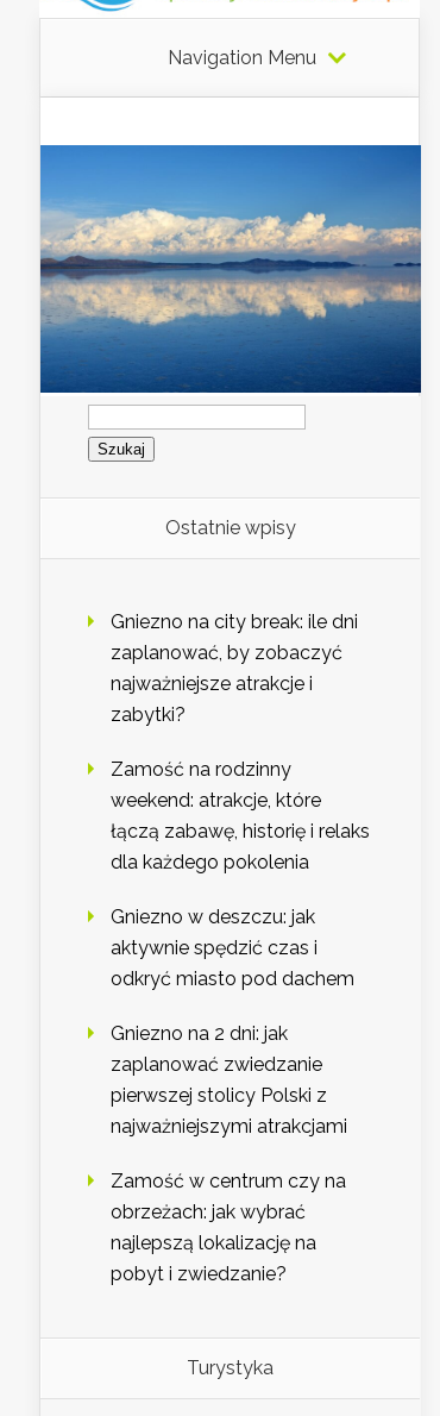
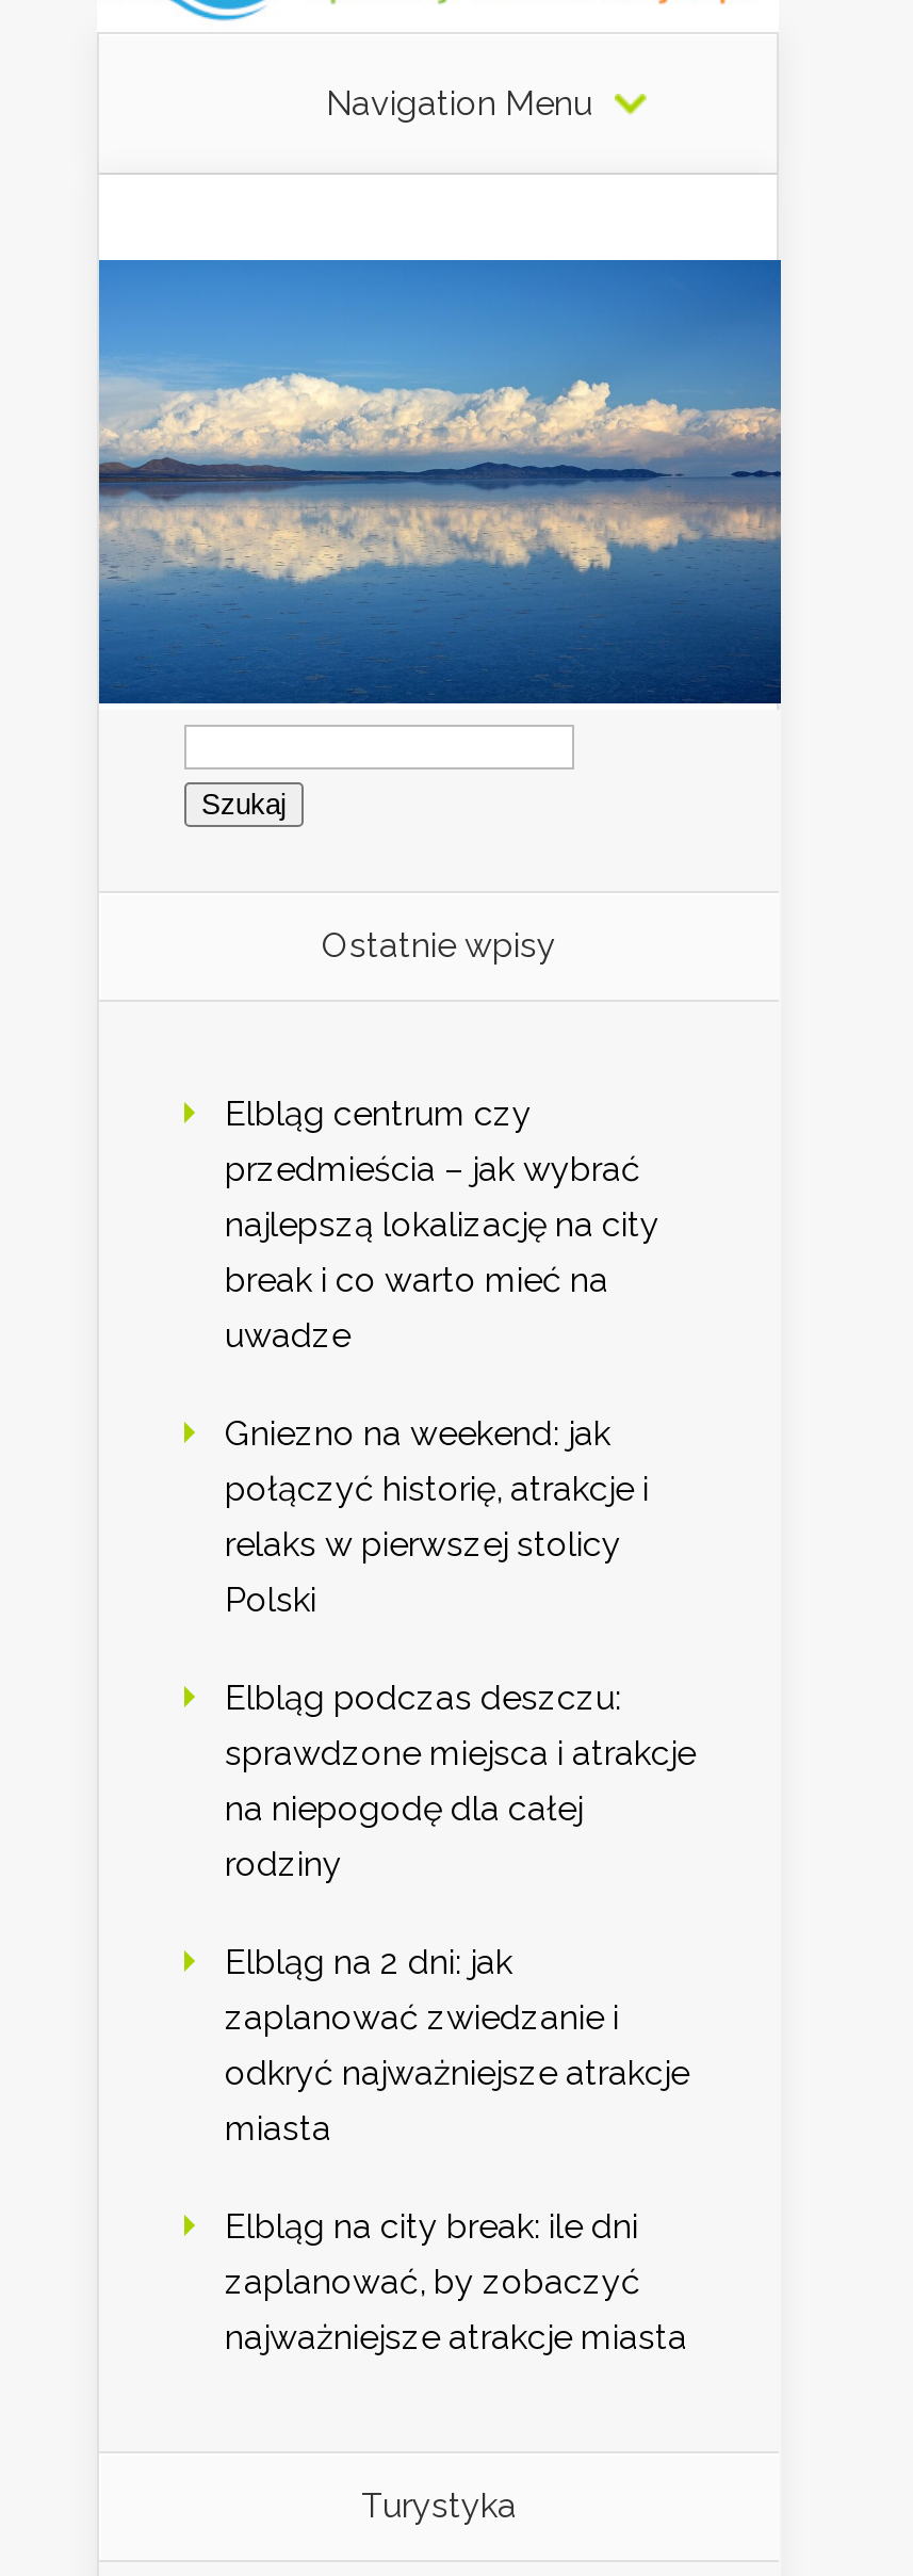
[111,611,358,633] Gniezno na city break: ile dni -> [225,1094,696,2247] Elbląg centrum czy | przedmieścia – jak wybrać | najlepszą lokalizację na city | break i co warto mieć na | uwadze | Gniezno na weekend: jak | połączyć historię, atrakcje i | relaks w pierwszej stolicy | Polski | Elbląg podczas deszczu: | sprawdzone miejsca i atrakcje | na niepogodę dla całej | rodziny | Elbląg na 2 dni: jak | zaplanować zwiedzanie i | odkryć najważniejsze atrakcje | miasta | Elbląg na city break: ile dni
moved [111,642,342,664] -> [225,2262,640,2303]: zaplanować, by zobaczyć
[111,673,370,1285] najważniejsze atrakcje i | zabytki? | Zamość na rodzinny | weekend: atrakcje, które | łączą zabawę, historię i relaks | dla każdego pokolenia | Gniezno w deszczu: jak | aktywnie spędzić czas i | odkryć miasto pod dachem | Gniezno na 2 dni: jak | zaplanować zwiedzanie | pierwszej stolicy Polski z | najważniejszymi atrakcjami | Zamość w centrum czy na | obrzeżach: jak wybrać | najlepszą lokalizację na | pobyt i zwiedzanie? -> [225,2318,687,2358] najważniejsze atrakcje miasta

